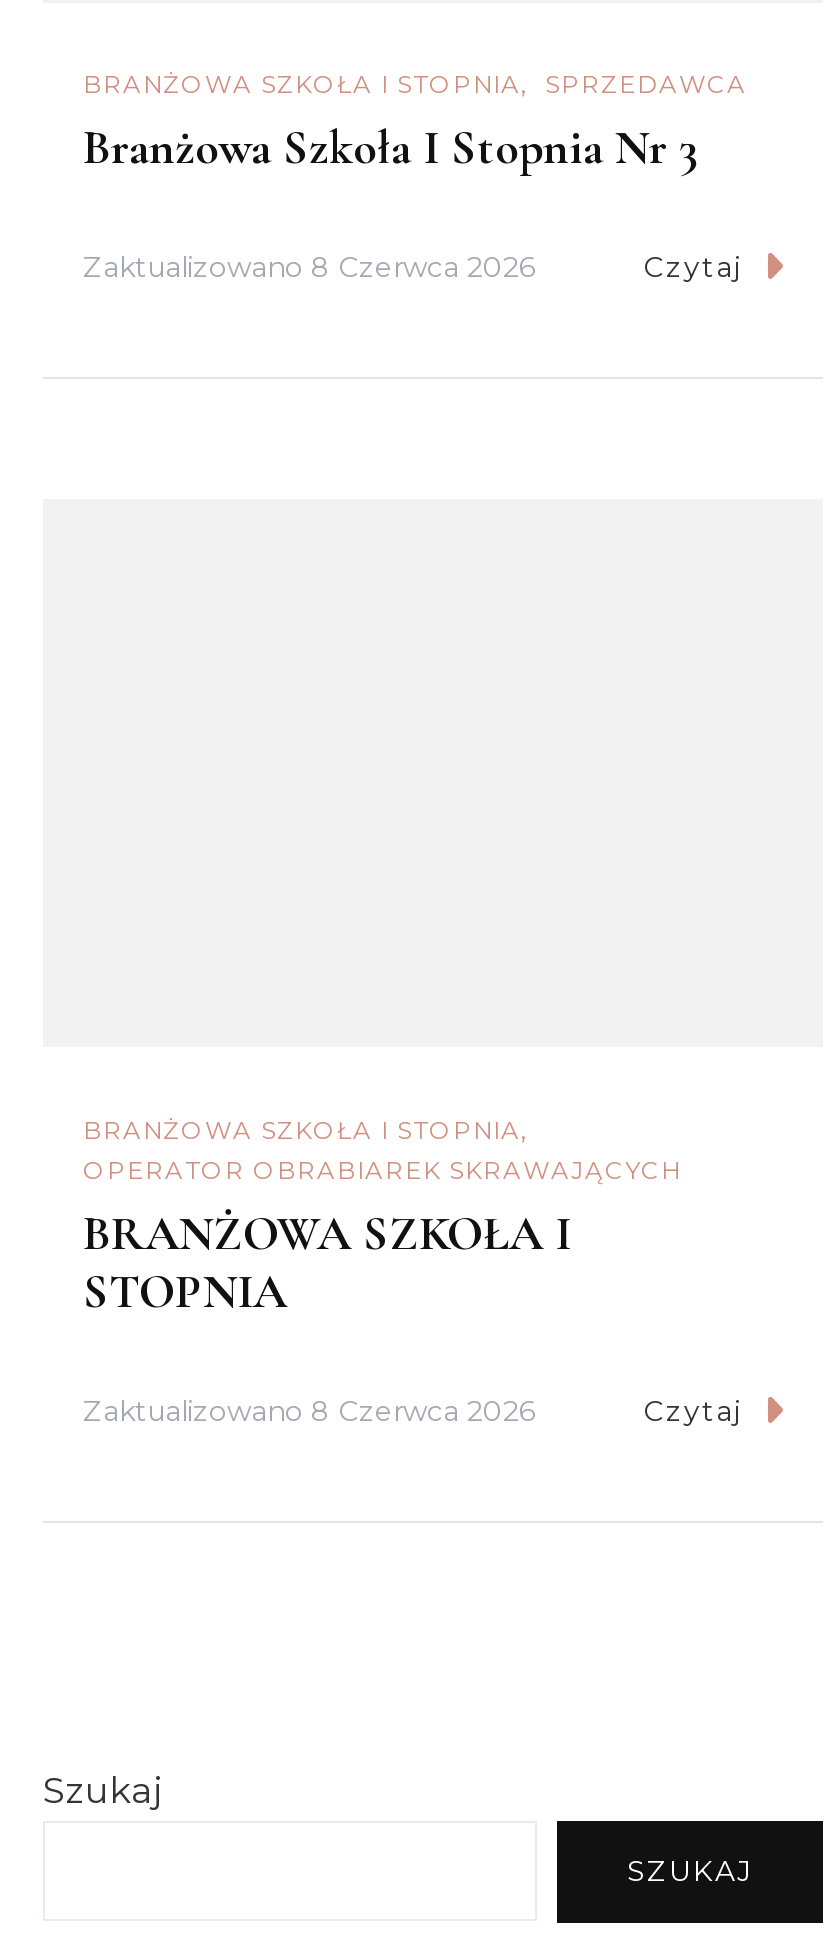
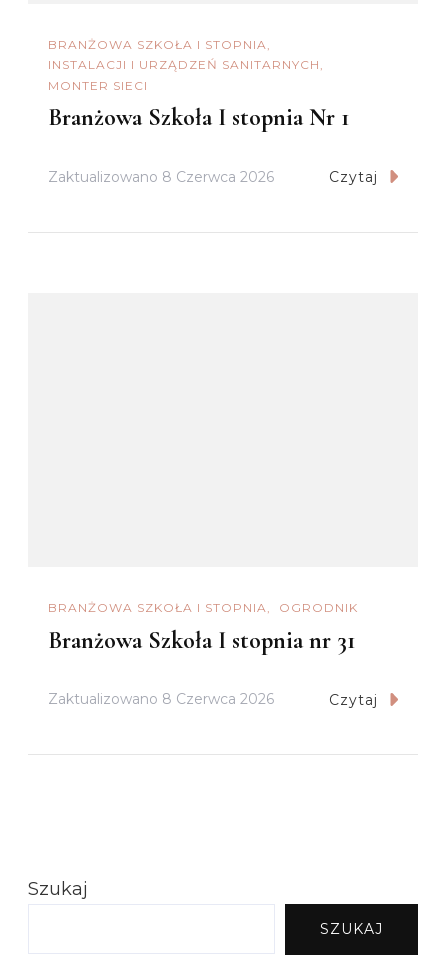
[83,69,747,178] SPRZEDAWCA | Branżowa Szkoła I Stopnia Nr 3 -> [48,57,349,132] INSTALACJI I URZĄDZEŃ SANITARNYCH | MONTER SIECI | Branżowa Szkoła I stopnia Nr 1
moved [83,249,742,1144] -> [48,168,377,615]: Zaktualizowano 8 Czerwca 2026 | Czytaj | BRANŻOWA SZKOŁA I STOPNIA
[83,1155,681,1322] OPERATOR OBRABIAREK SKRAWAJĄCYCH | BRANŻOWA SZKOŁA I | STOPNIA -> [48,600,358,655] OGRODNIK | Branżowa Szkoła I stopnia nr 31

